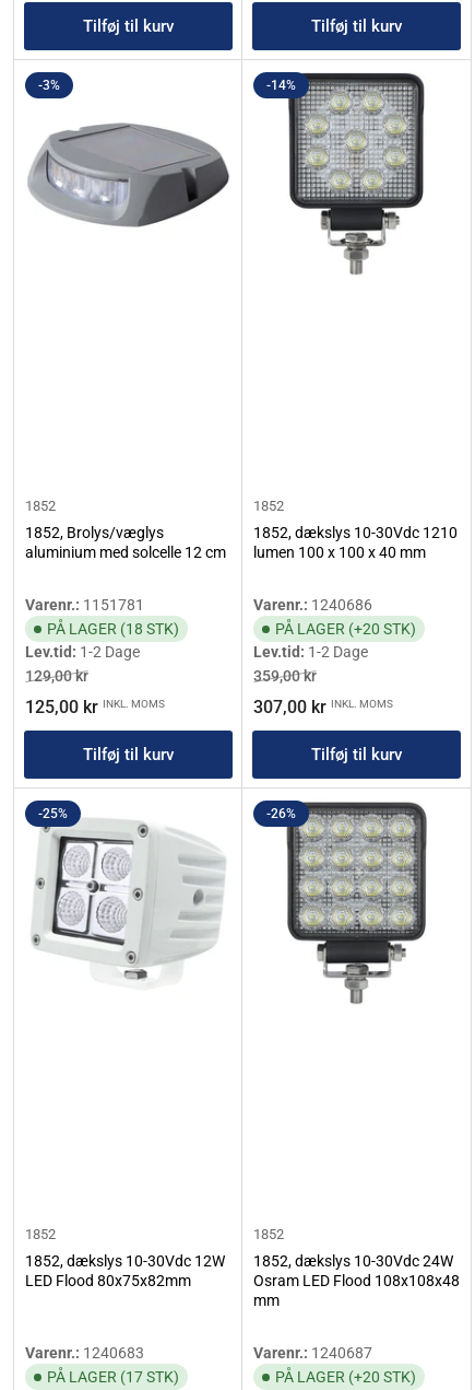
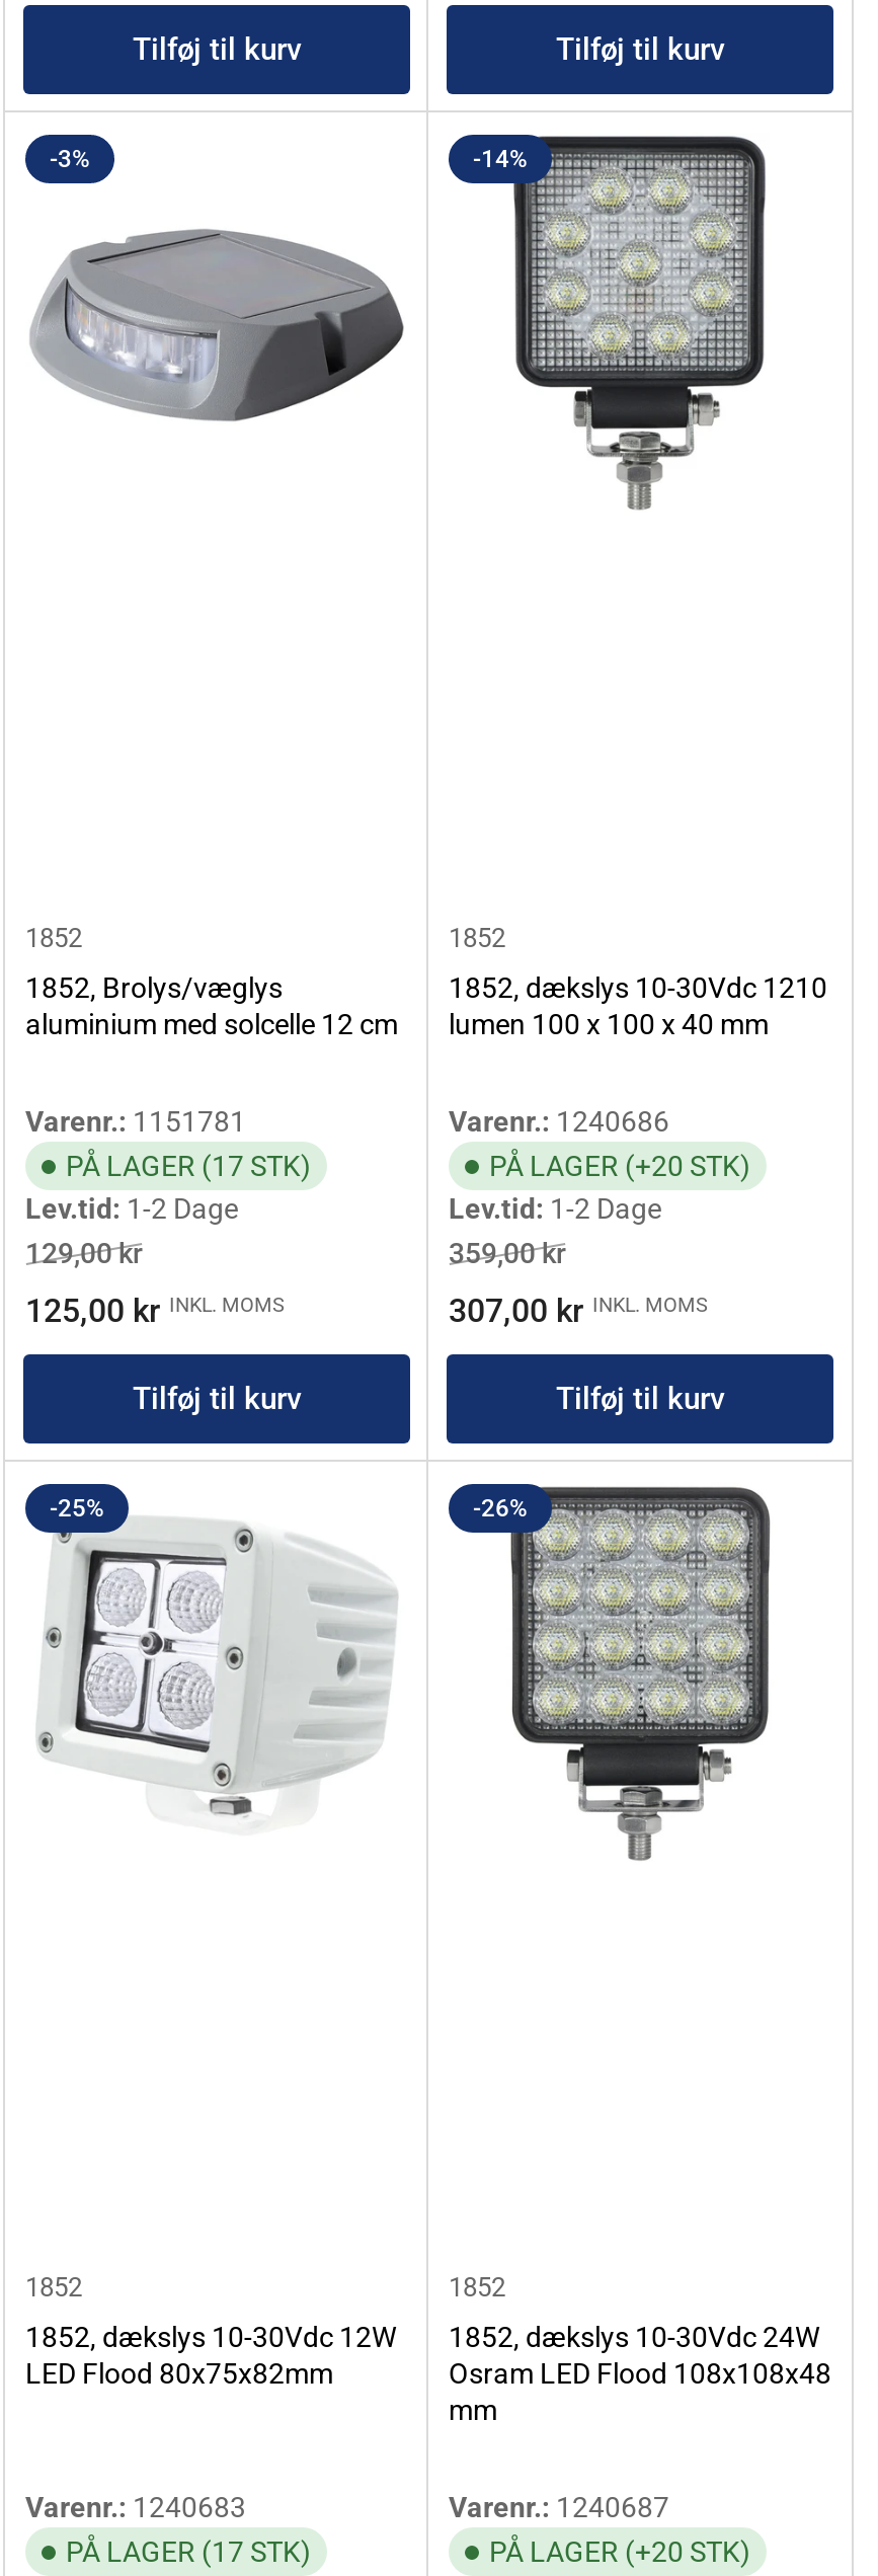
[47,620,179,638] PÅ LAGER (18 STK) -> [66,1150,311,1182] PÅ LAGER (17 STK)

